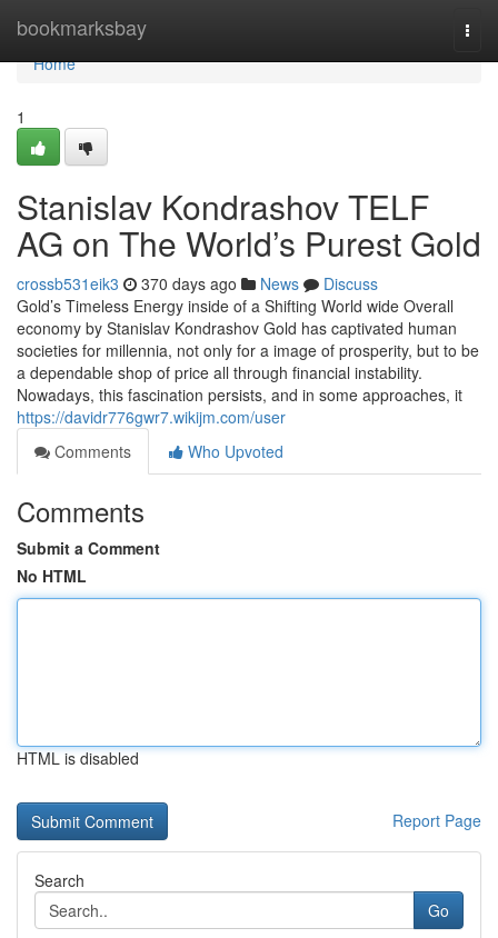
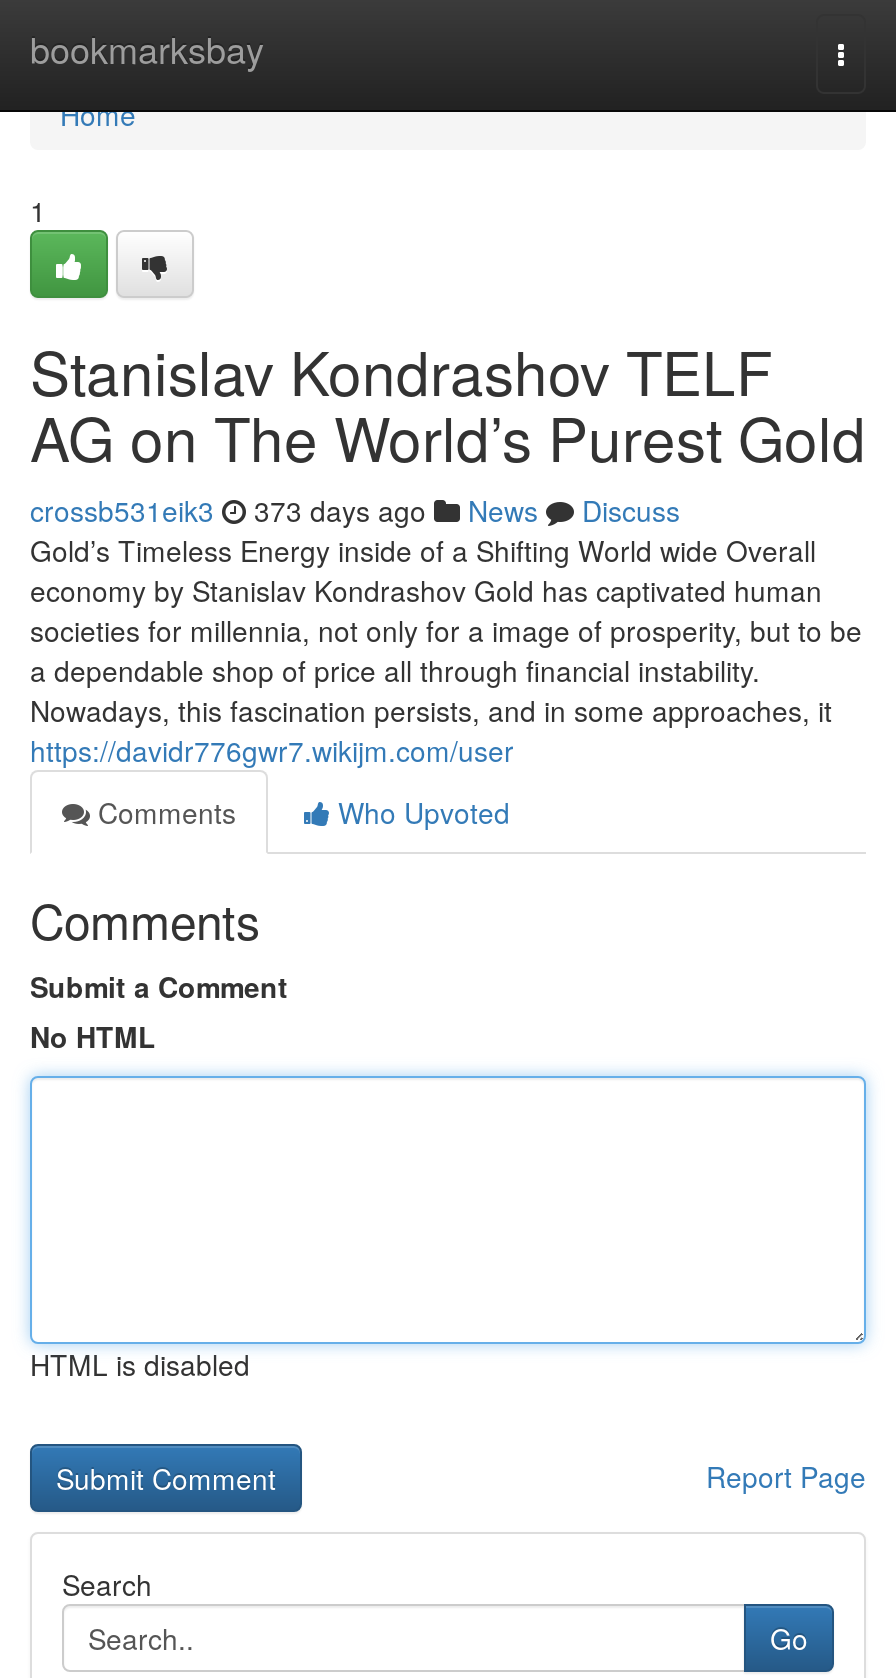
[17,272,378,295] crossb531eik3 370 days ago News Discuss -> [30,490,680,530] crossb531eik3 373 days ago News Discuss

